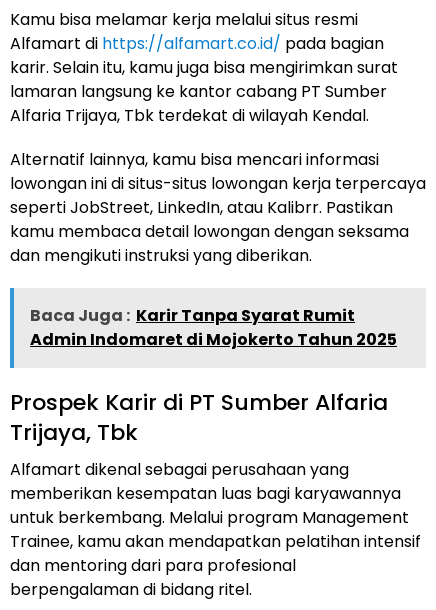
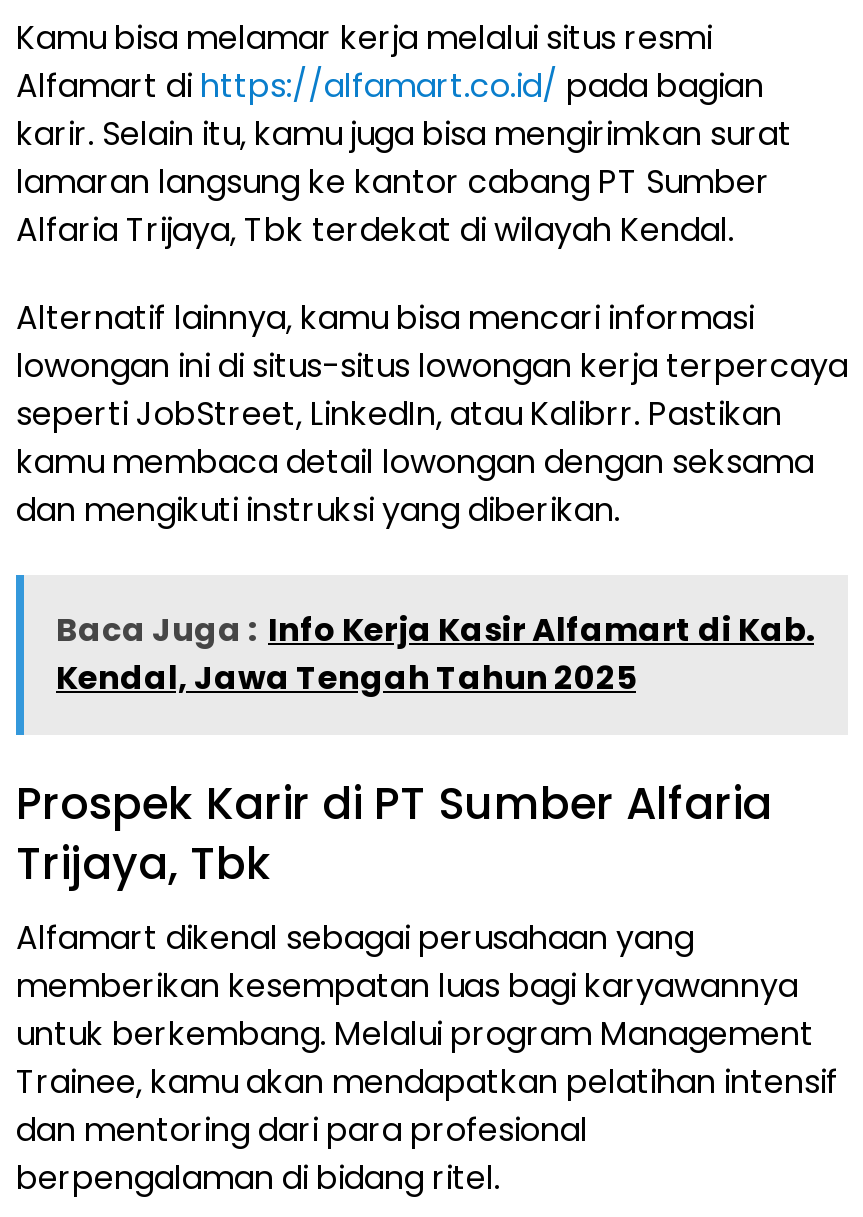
[30,304,397,351] Baca Juga : Karir Tanpa Syarat Rumit | Admin Indomaret di Mojokerto Tahun 2025 -> [56,606,814,700] Baca Juga : Info Kerja Kasir Alfamart di Kab. | Kendal, Jawa Tengah Tahun 2025

